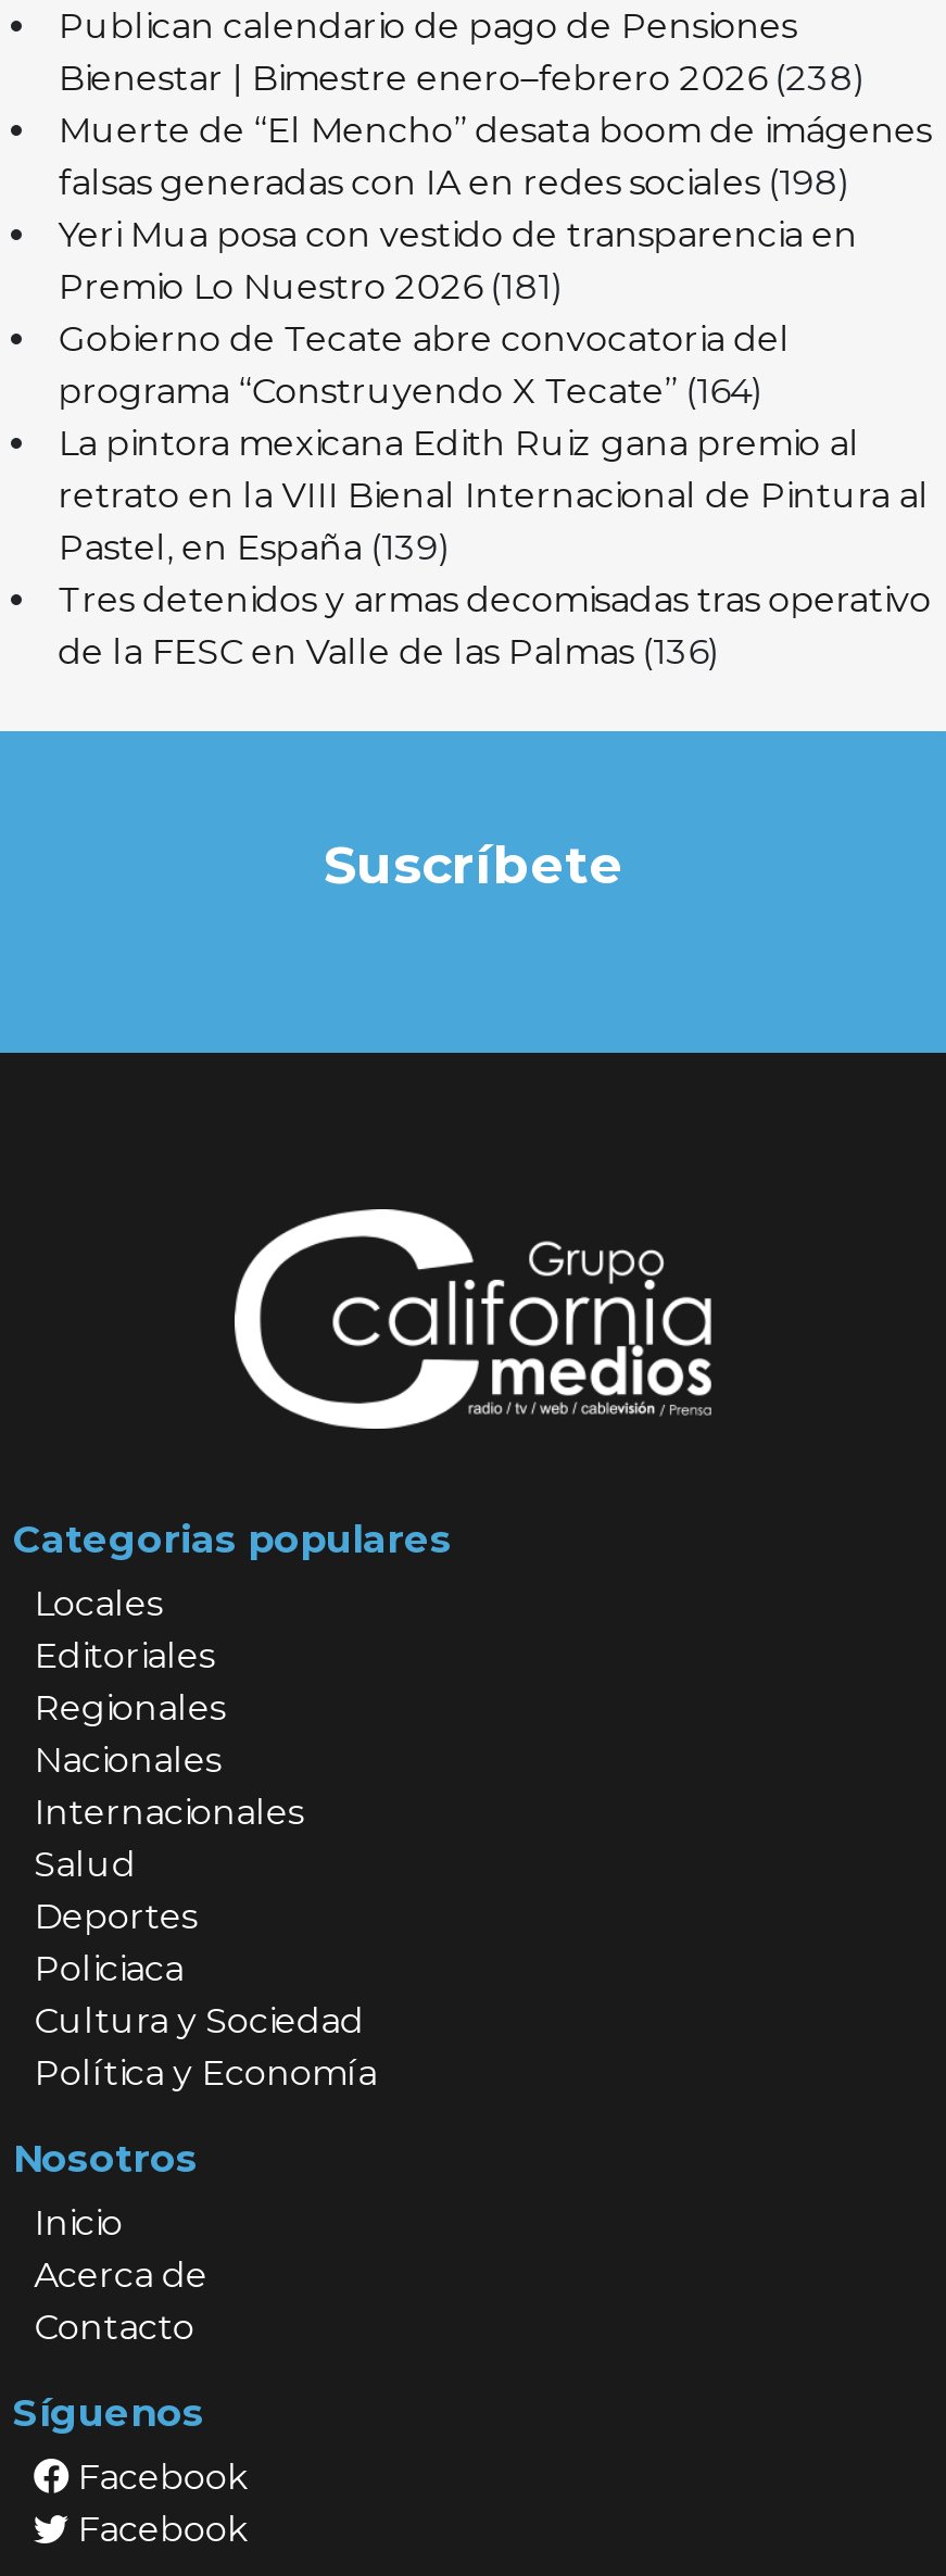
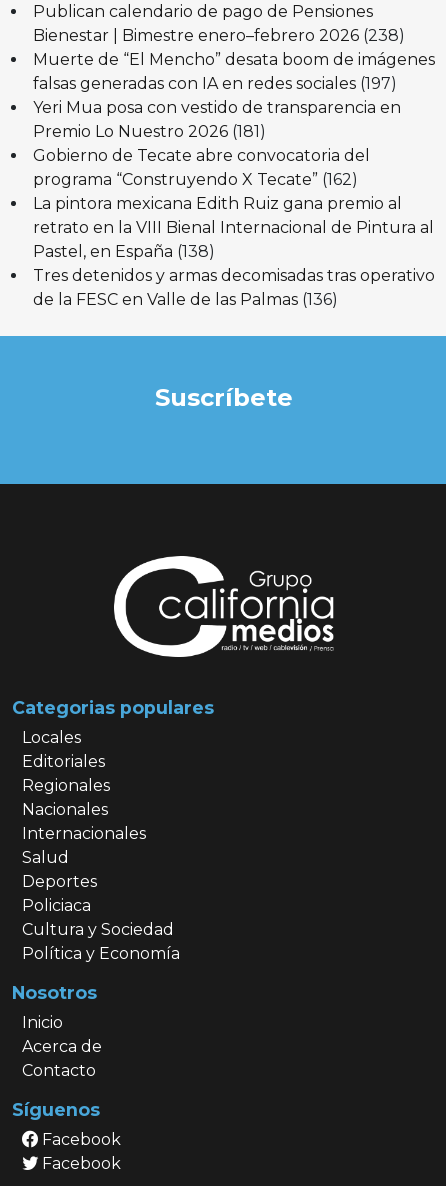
[58,162,851,203] falsas generadas con IA en redes sociales (198) -> [33,74,397,93] falsas generadas con IA en redes sociales (197)
[58,370,764,412] programa “Construyendo X Tecate” (164) -> [33,170,358,189] programa “Construyendo X Tecate” (162)
[58,527,451,568] Pastel, en España (139) -> [33,242,215,261] Pastel, en España (138)

